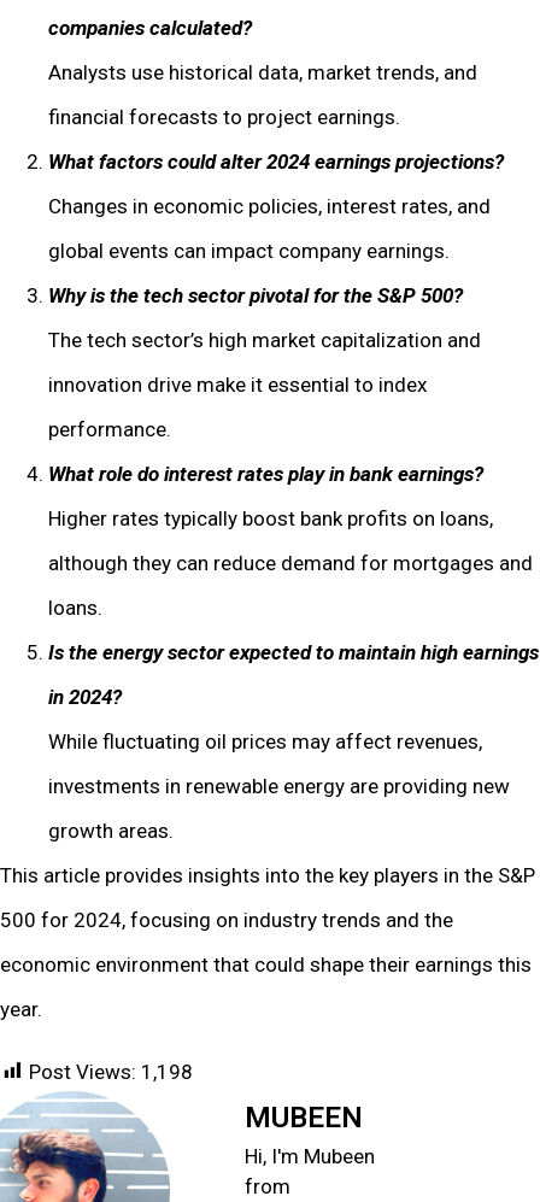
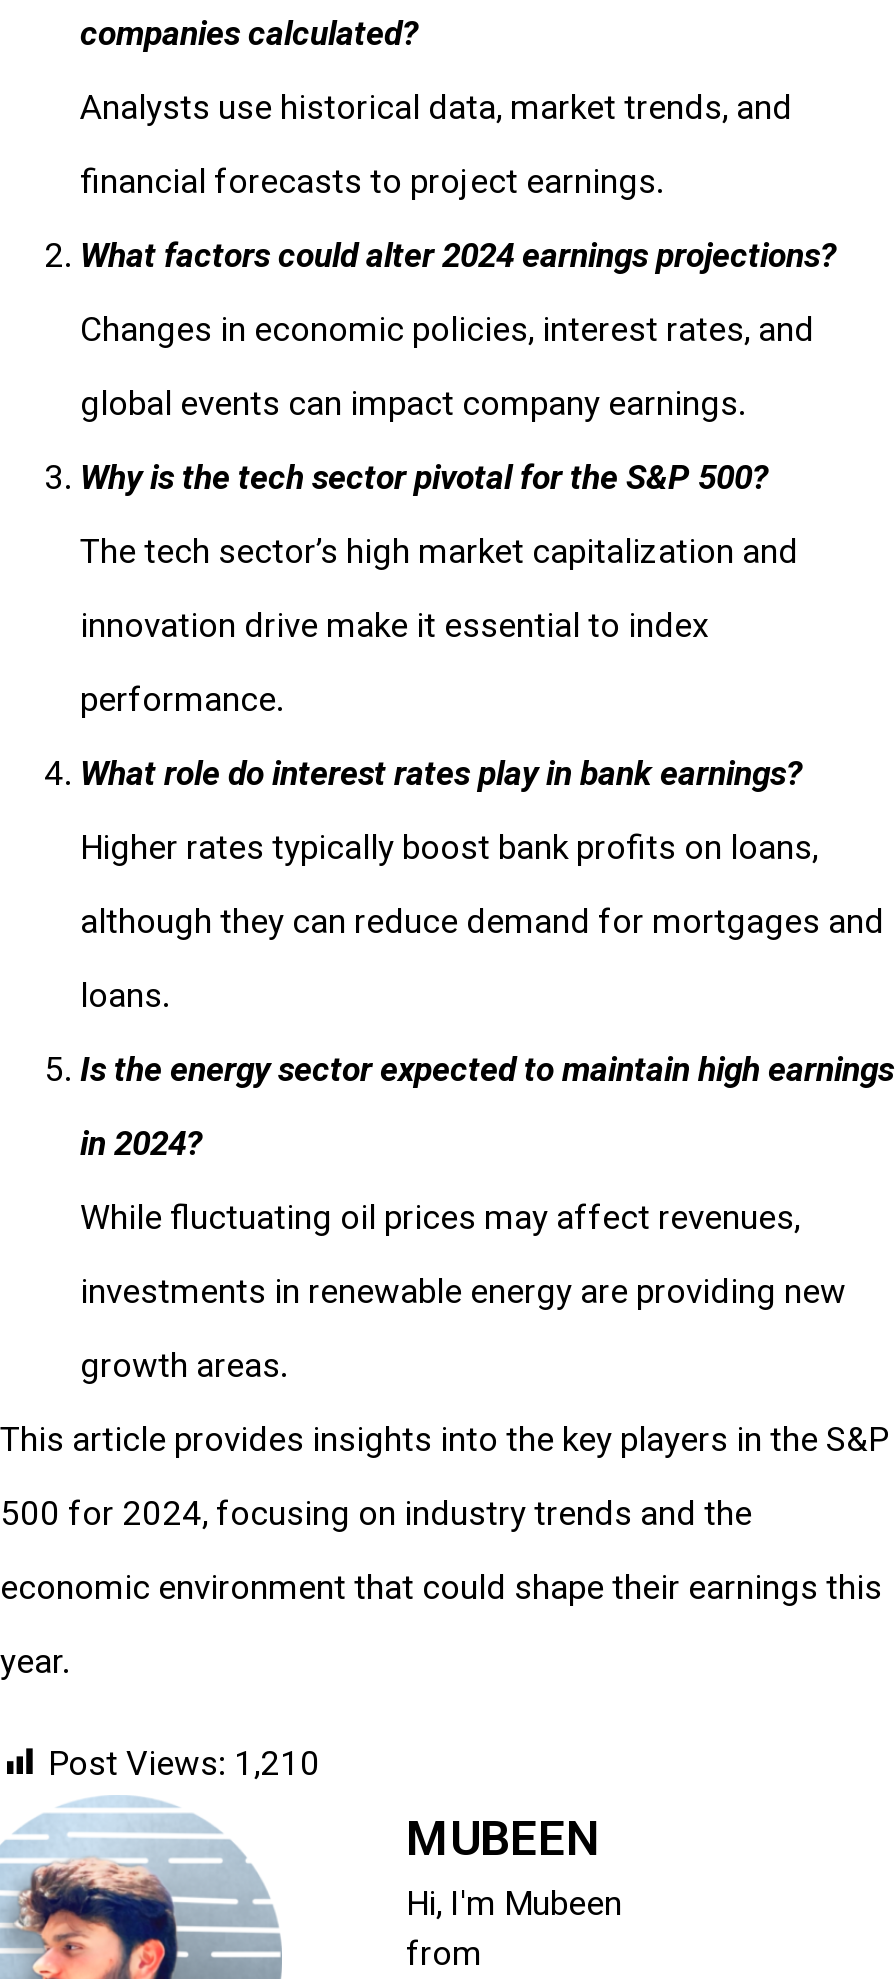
[29,1059,193,1084] Post Views: 1,198 -> [48,1743,320,1783] Post Views: 1,210

